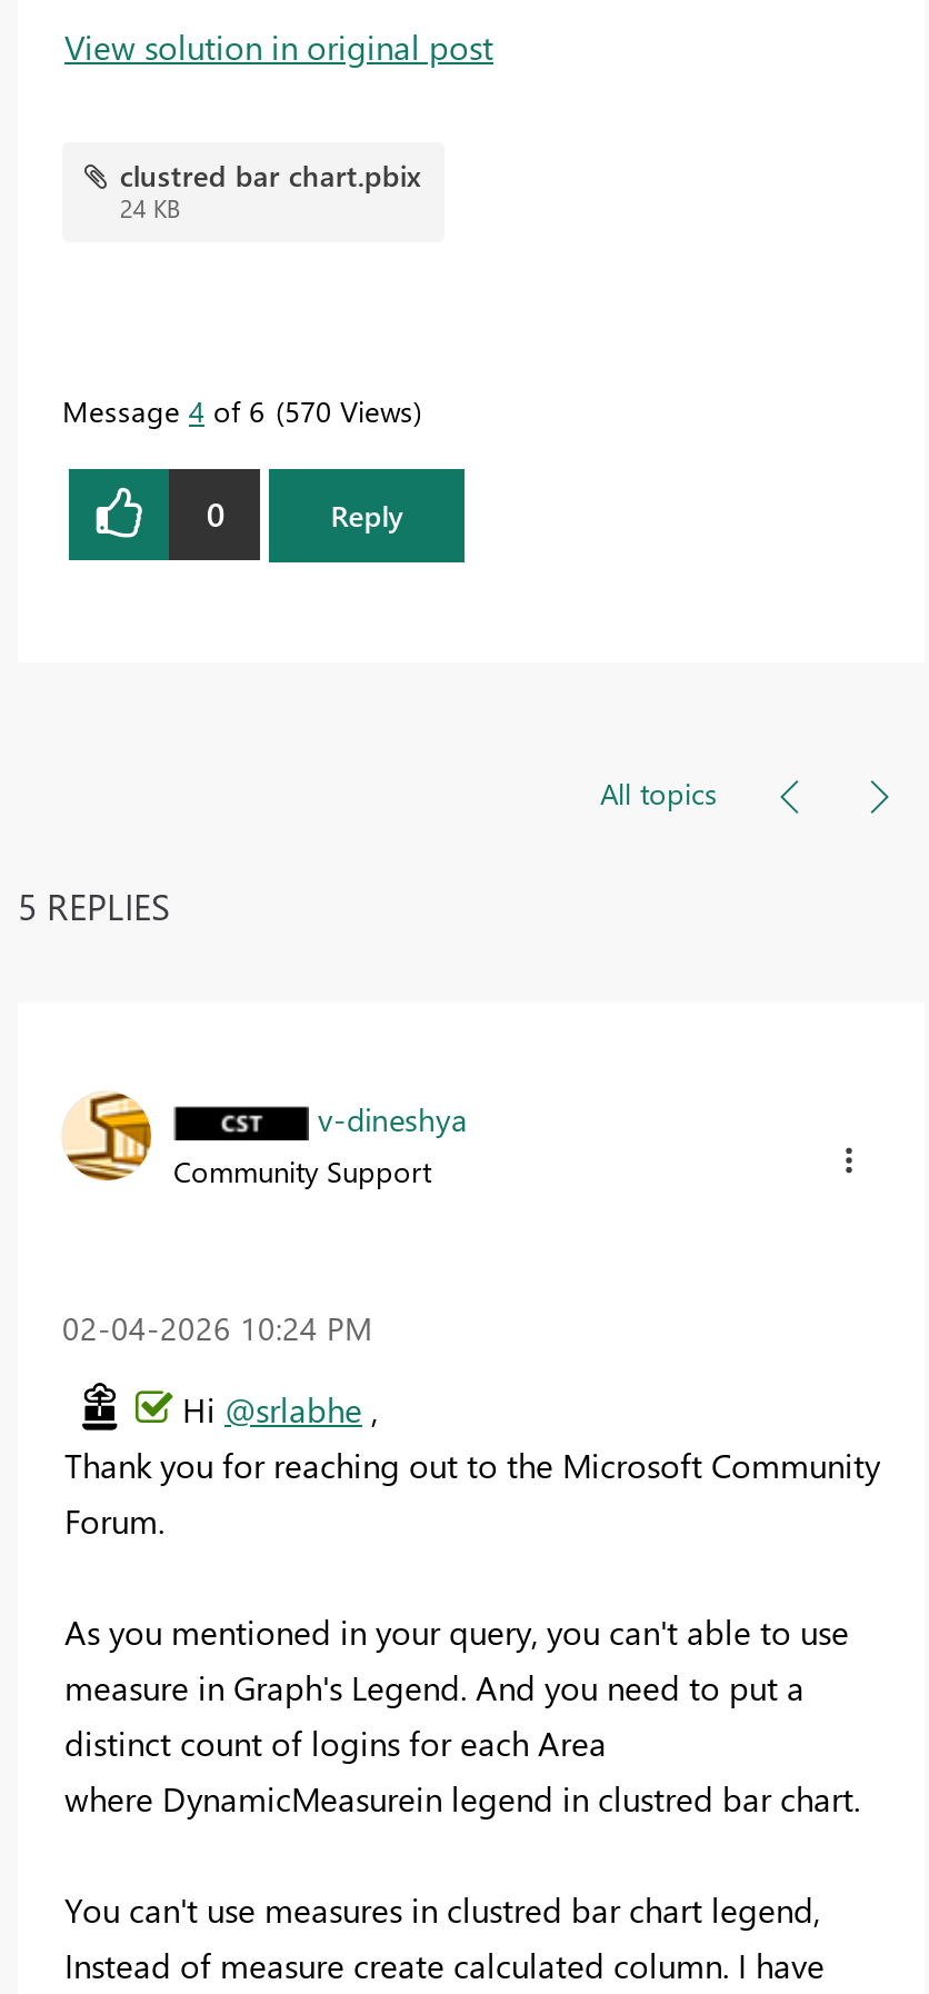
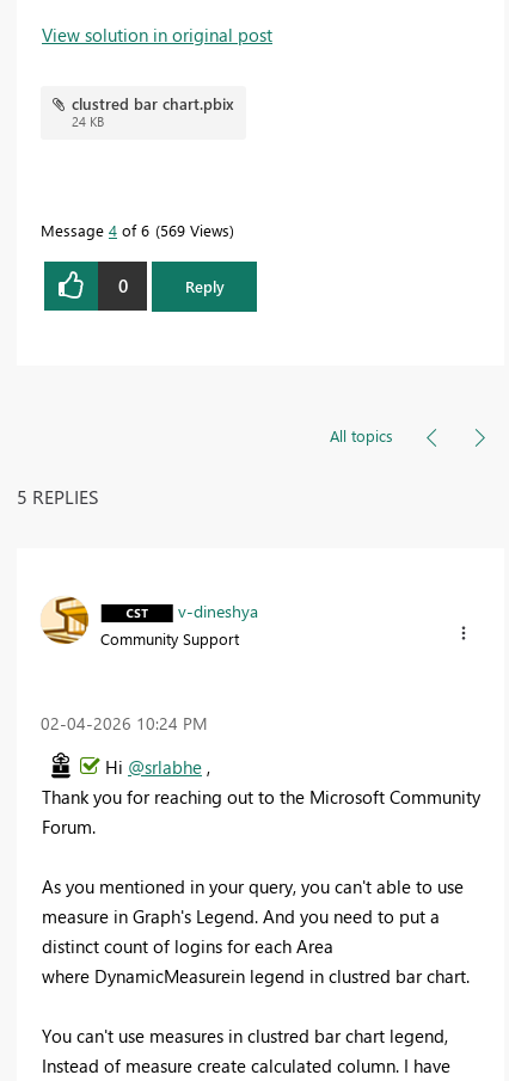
[62,391,413,429] Message 4 of 6 570 Views -> [41,220,229,240] Message 4 of 6 569 Views

